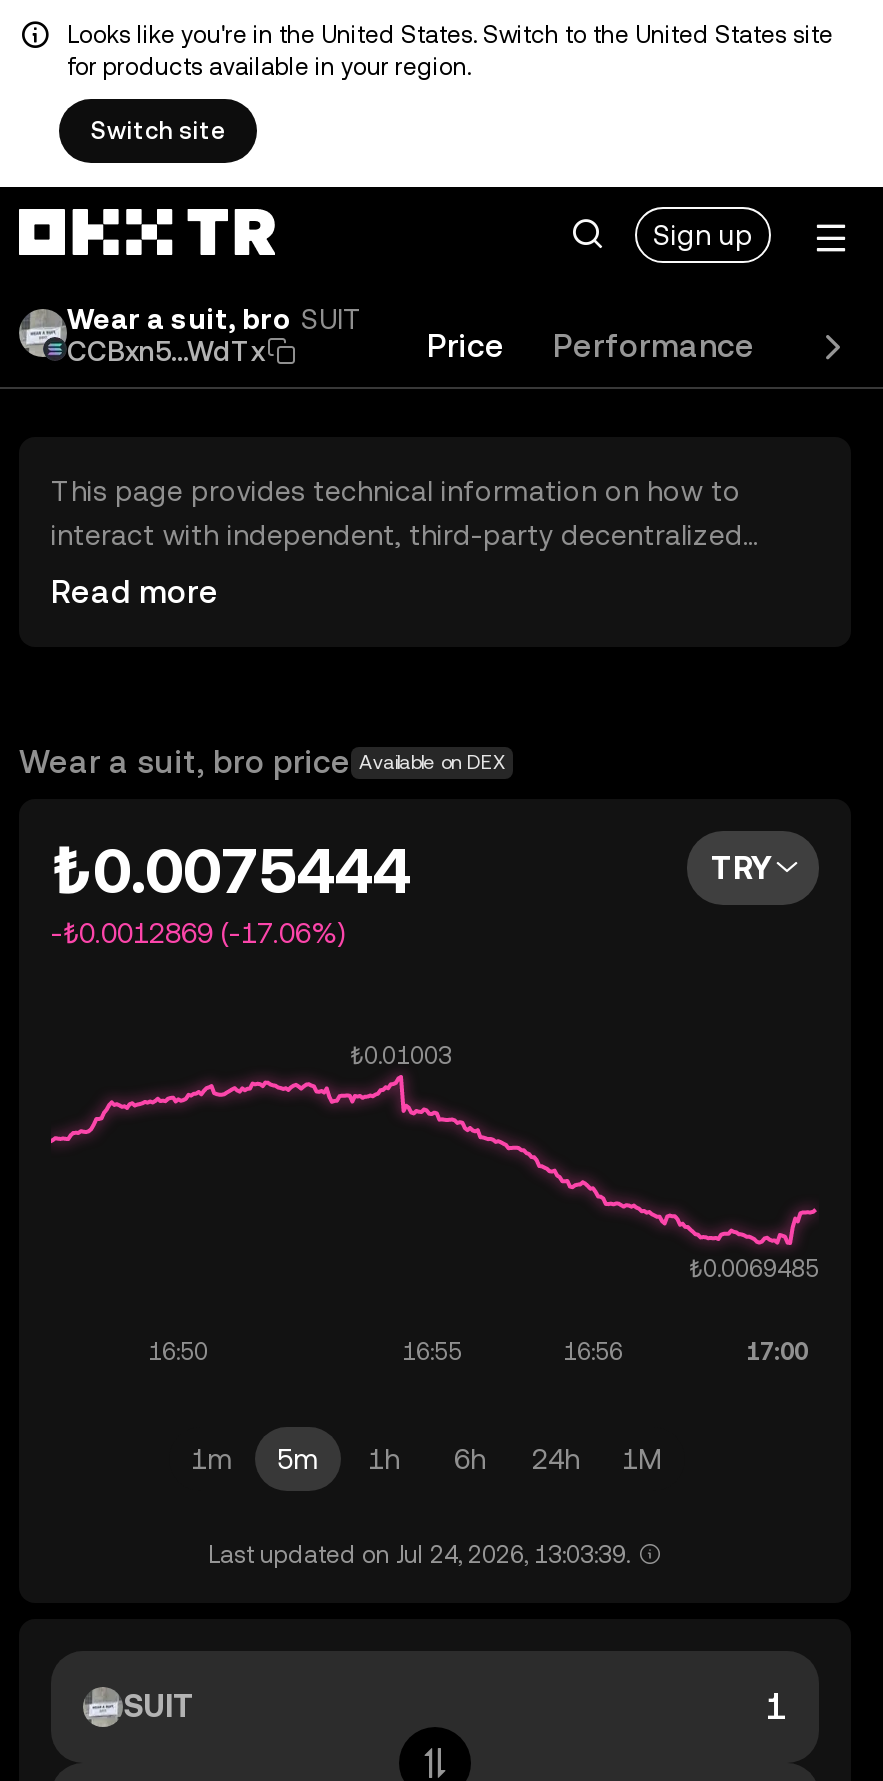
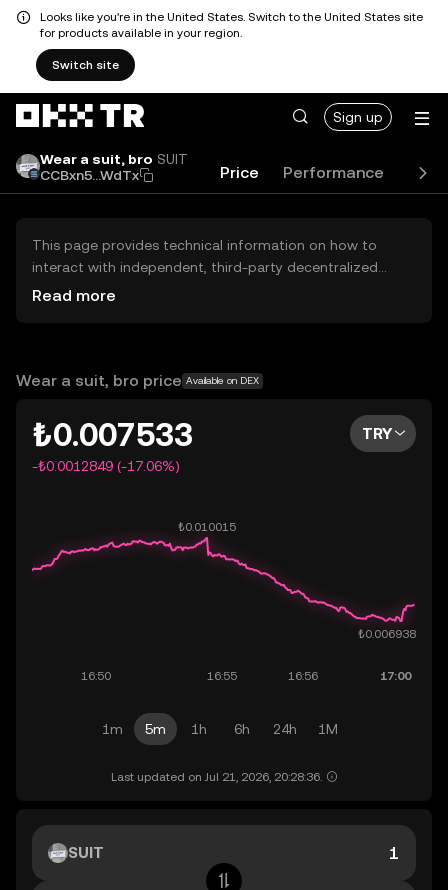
[51,833,411,907] ₺0.0075444 -> [32,416,193,453] ₺0.007533
[51,917,347,949] -₺0.0012869 (-17.06%) -> [32,458,180,474] -₺0.0012849 (-17.06%)
[208,1541,630,1569] Last updated on Jul 24, 2026, 13:03:39. -> [110,770,321,784] Last updated on Jul 21, 2026, 20:28:36.

